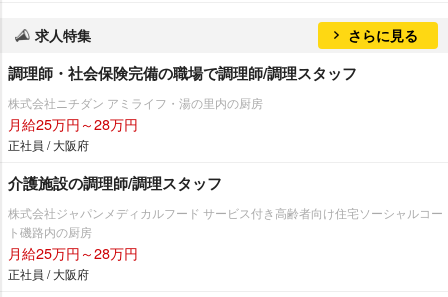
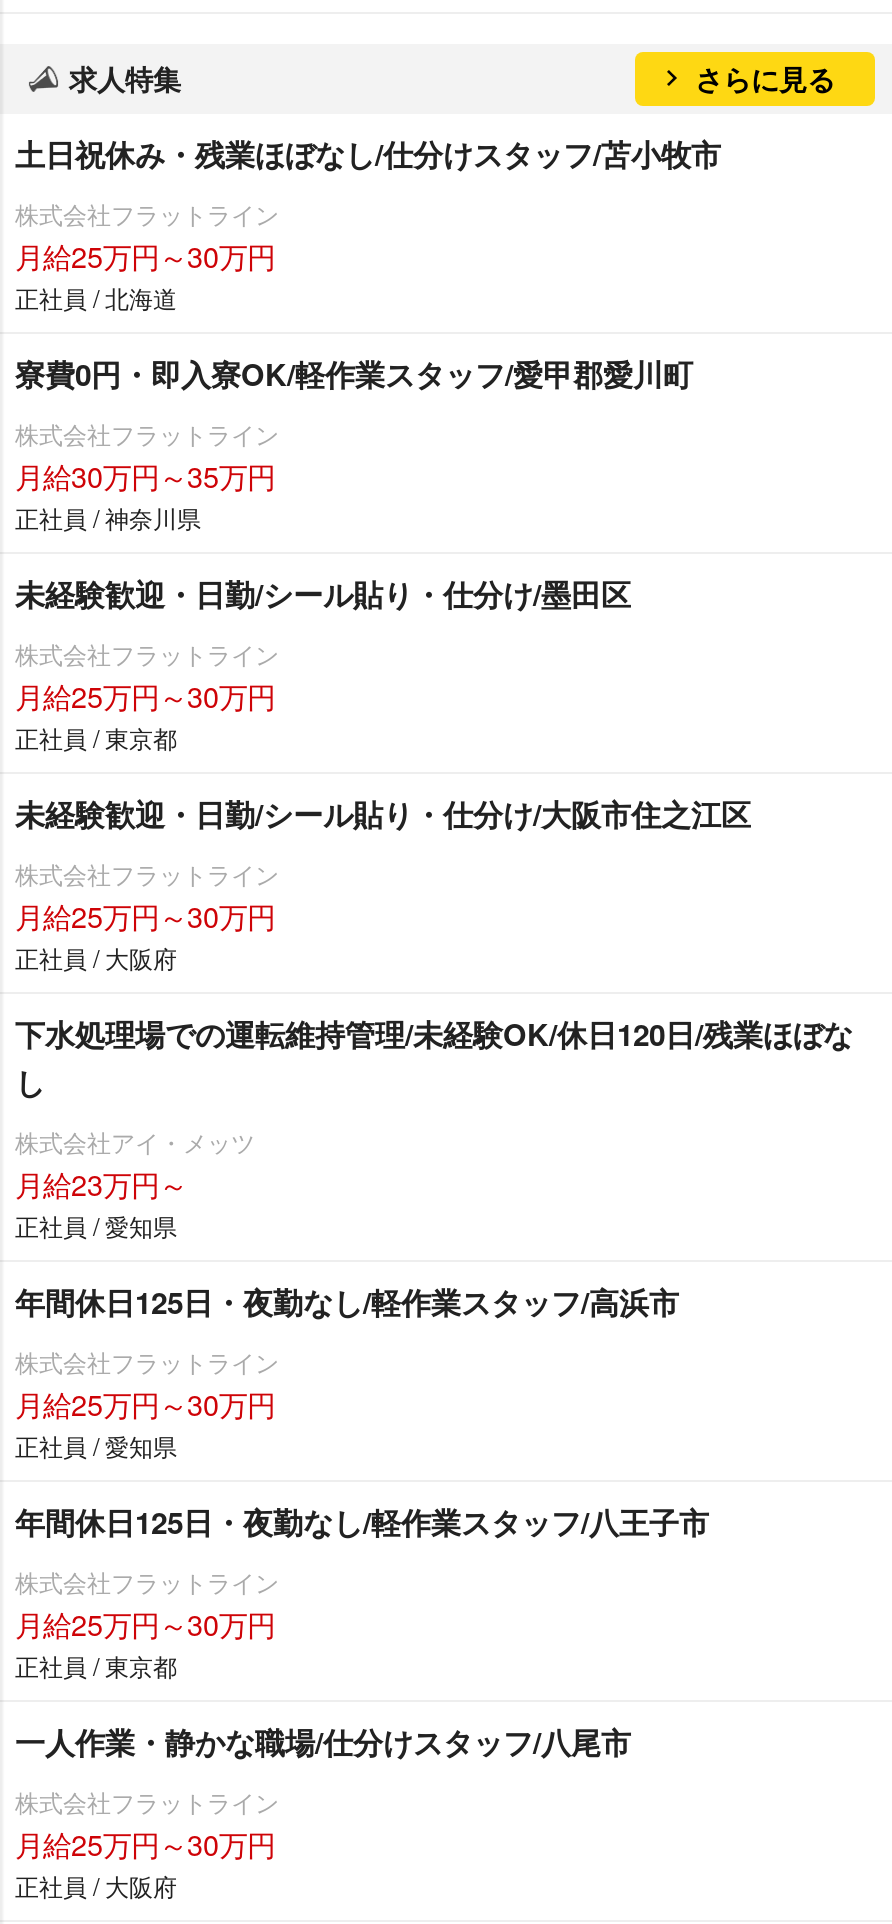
[8,62,357,134] 調理師・社会保険完備の職場で調理師/調理スタッフ | 株式会社ニチダン アミライフ・湯の里内の厨房 | 月給25万円～28万円 -> [15,132,751,936] 土日祝休み・残業ほぼなし/仕分けスタッフ/苫小牧市 | 株式会社フラットライン | 月給25万円～30万円 | 正社員 / 北海道 | 寮費0円・即入寮OK/軽作業スタッフ/愛甲郡愛川町 | 株式会社フラットライン | 月給30万円～35万円 | 正社員 / 神奈川県 | 未経験歓迎・日勤/シール貼り・仕分け/墨田区 | 株式会社フラットライン | 月給25万円～30万円 | 正社員 / 東京都 | 未経験歓迎・日勤/シール貼り・仕分け/大阪市住之江区 | 株式会社フラットライン | 月給25万円～30万円
[8,172,443,263] 介護施設の調理師/調理スタッフ | 株式会社ジャパンメディカルフード サービス付き高齢者向け住宅ソーシャルコー | ト磯路内の厨房 | 月給25万円～28万円 -> [15,1012,853,1864] 下水処理場での運転維持管理/未経験OK/休日120日/残業ほぼな | し | 株式会社アイ・メッツ | 月給23万円～ | 正社員 / 愛知県 | 年間休日125日・夜勤なし/軽作業スタッフ/高浜市 | 株式会社フラットライン | 月給25万円～30万円 | 正社員 / 愛知県 | 年間休日125日・夜勤なし/軽作業スタッフ/八王子市 | 株式会社フラットライン | 月給25万円～30万円 | 正社員 / 東京都 | 一人作業・静かな職場/仕分けスタッフ/八尾市 | 株式会社フラットライン | 月給25万円～30万円

